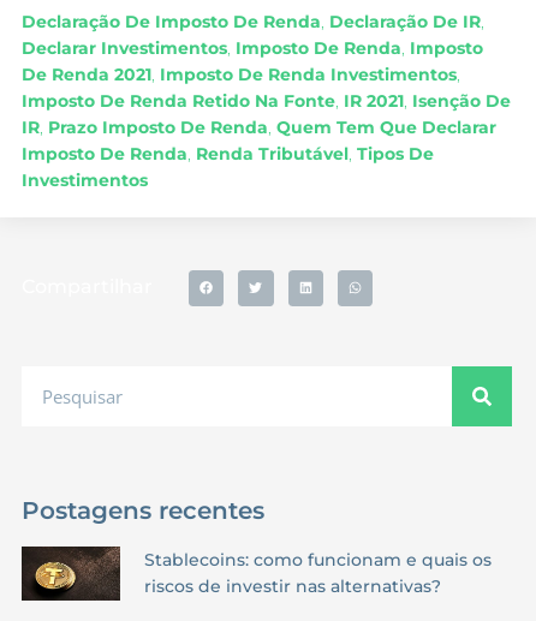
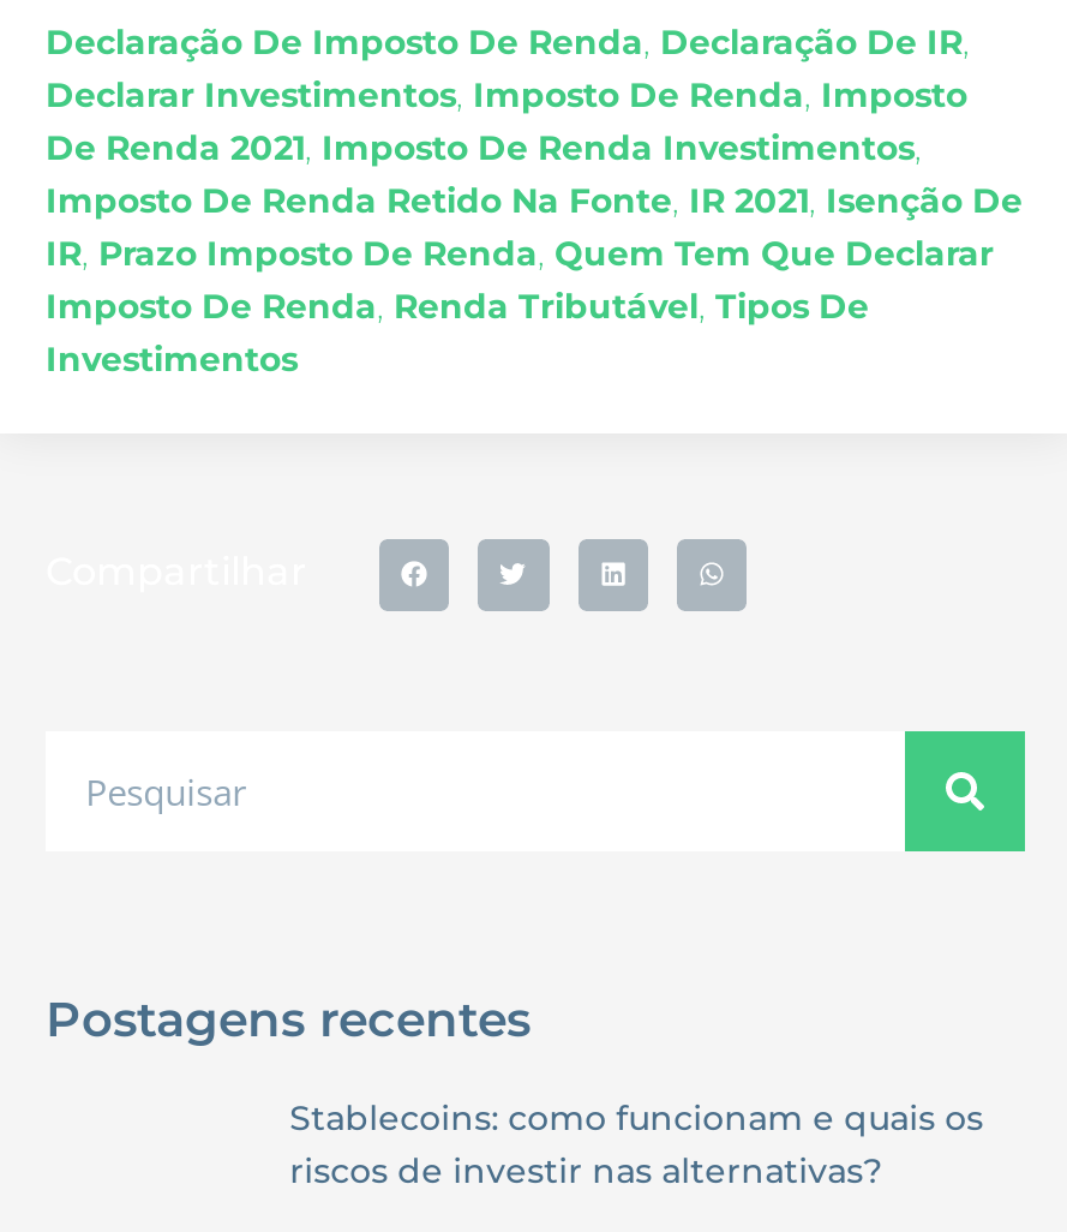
[20,545,121,602] [image] -> none

